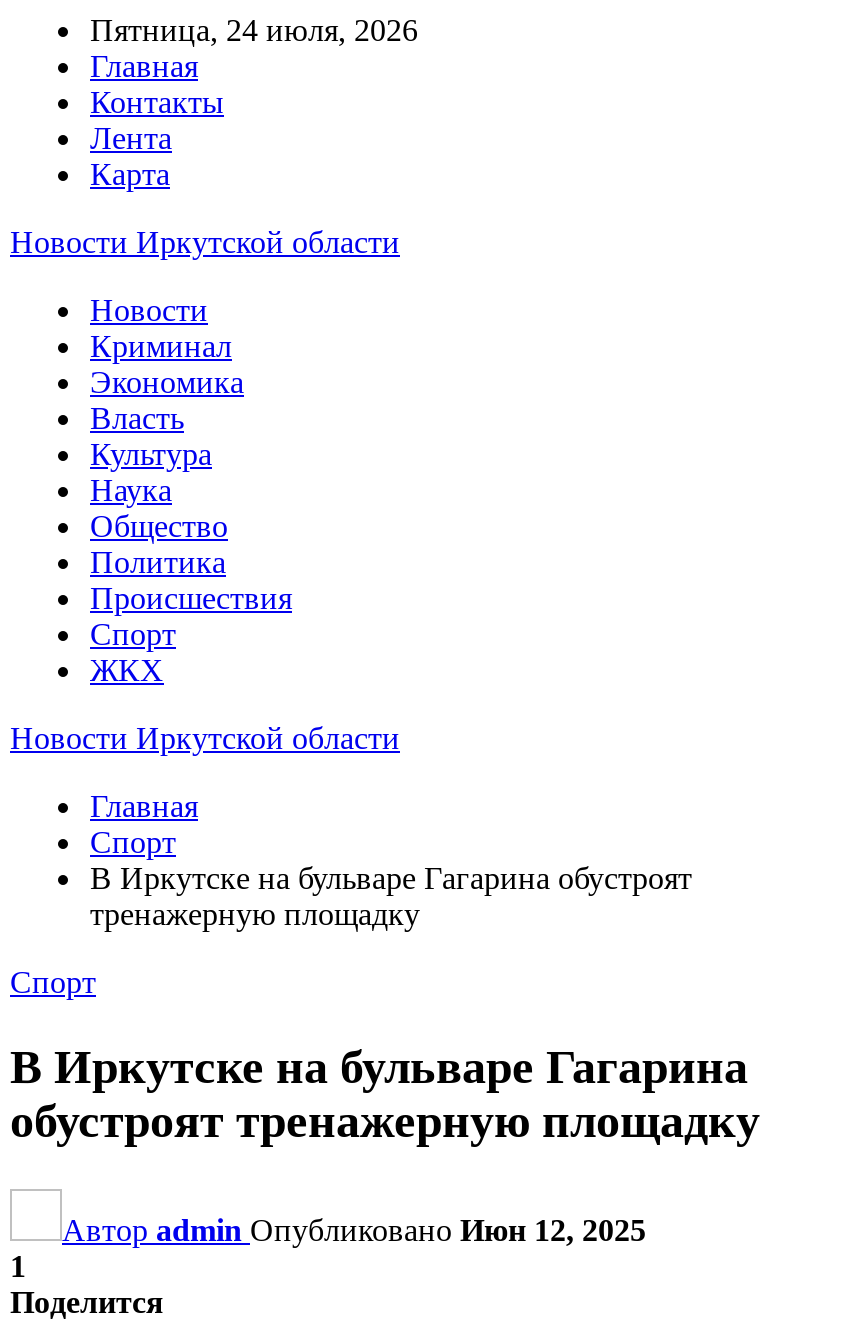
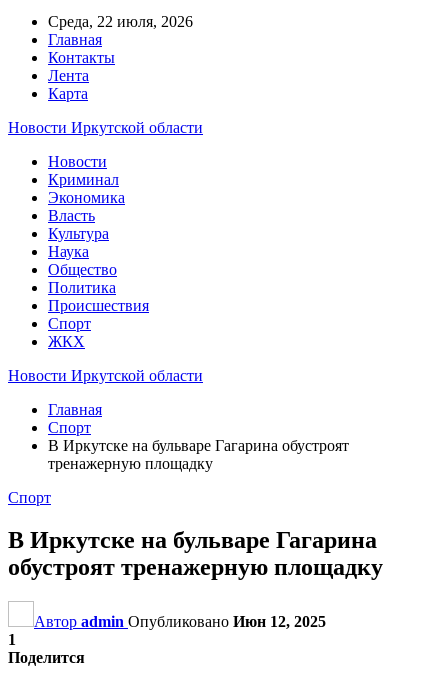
[90,13,418,47] Пятница, 24 июля, 2026 -> [48,13,193,30] Среда, 22 июля, 2026

